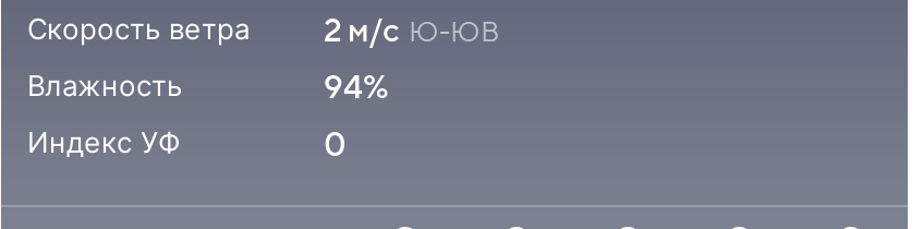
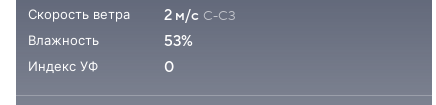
[324,13,500,48] 2 м/с Ю-ЮВ -> [164,7,236,23] 2 м/с С-СЗ
[324,70,389,105] 94% -> [164,33,193,49] 53%

